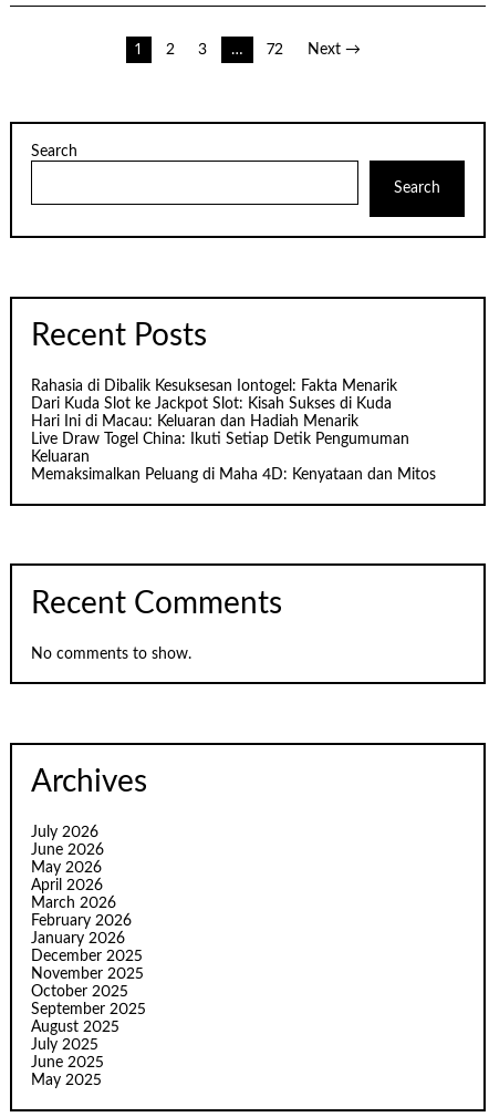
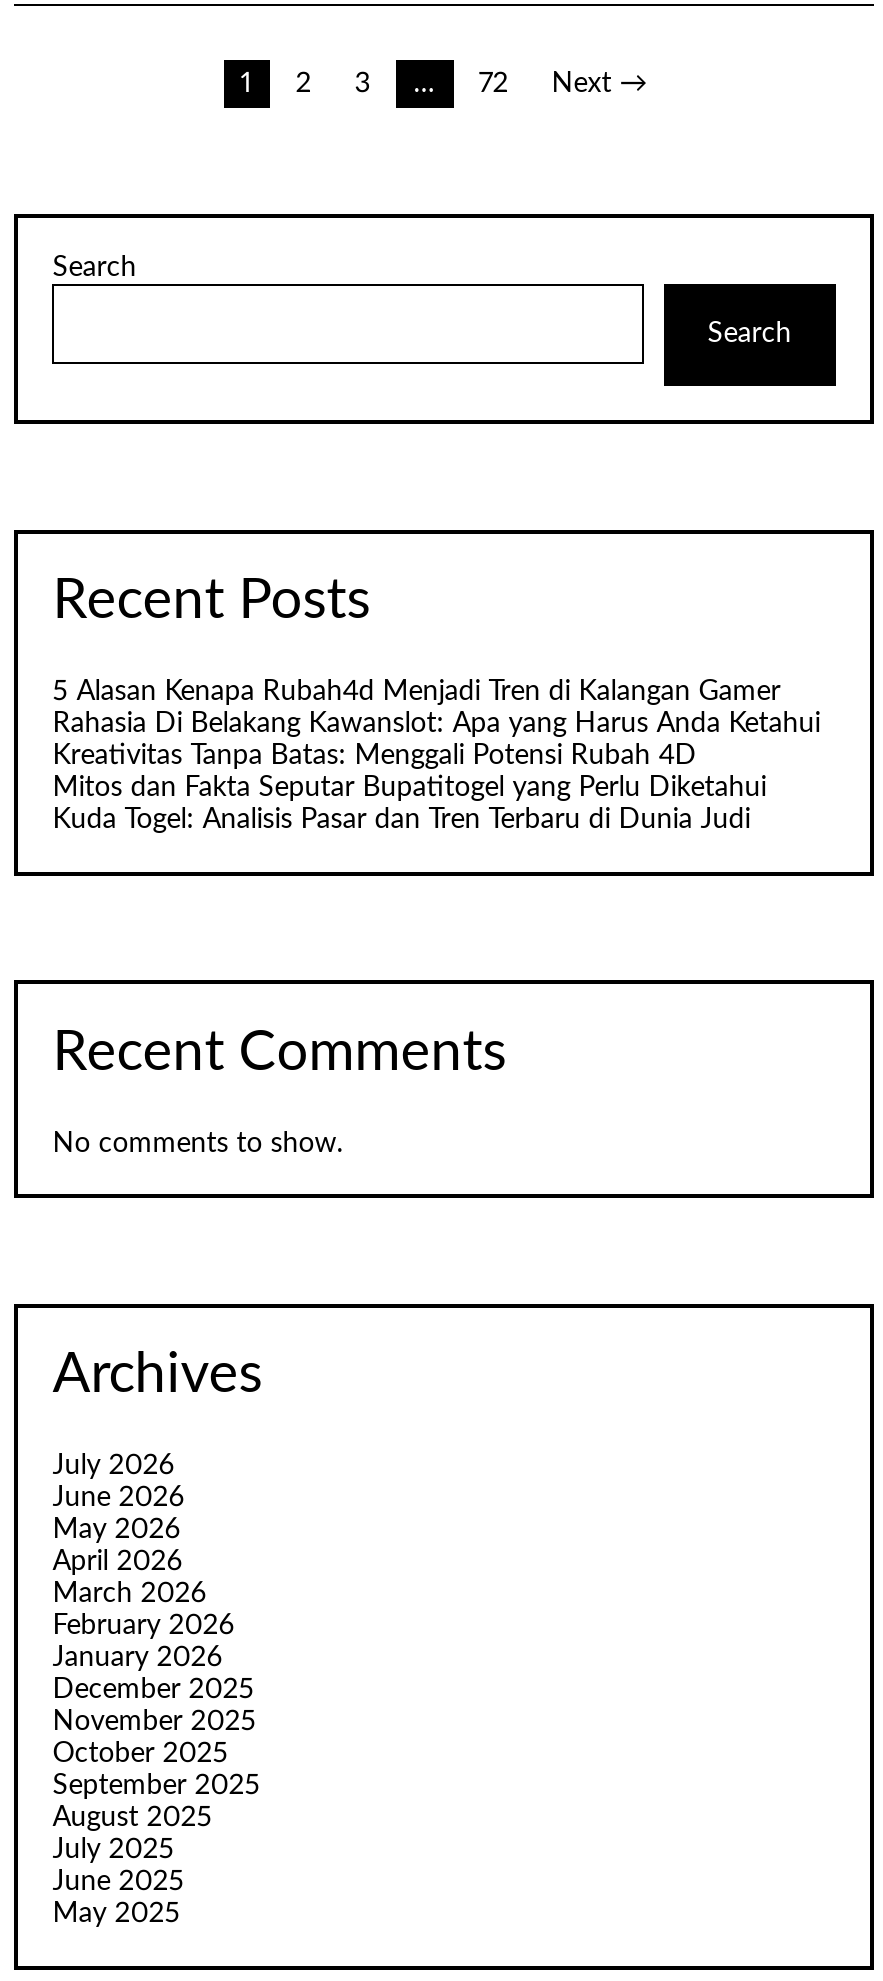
[31,379,436,483] Rahasia di Dibalik Kesuksesan Iontogel: Fakta Menarik | Dari Kuda Slot ke Jackpot Slot: Kisah Sukses di Kuda | Hari Ini di Macau: Keluaran dan Hadiah Menarik | Live Draw Togel China: Ikuti Setiap Detik Pengumuman | Keluaran | Memaksimalkan Peluang di Maha 4D: Kenyataan dan Mitos -> [52,679,820,835] 5 Alasan Kenapa Rubah4d Menjadi Tren di Kalangan Gamer | Rahasia Di Belakang Kawanslot: Apa yang Harus Anda Ketahui | Kreativitas Tanpa Batas: Menggali Potensi Rubah 4D | Mitos dan Fakta Seputar Bupatitogel yang Perlu Diketahui | Kuda Togel: Analisis Pasar dan Tren Terbaru di Dunia Judi

